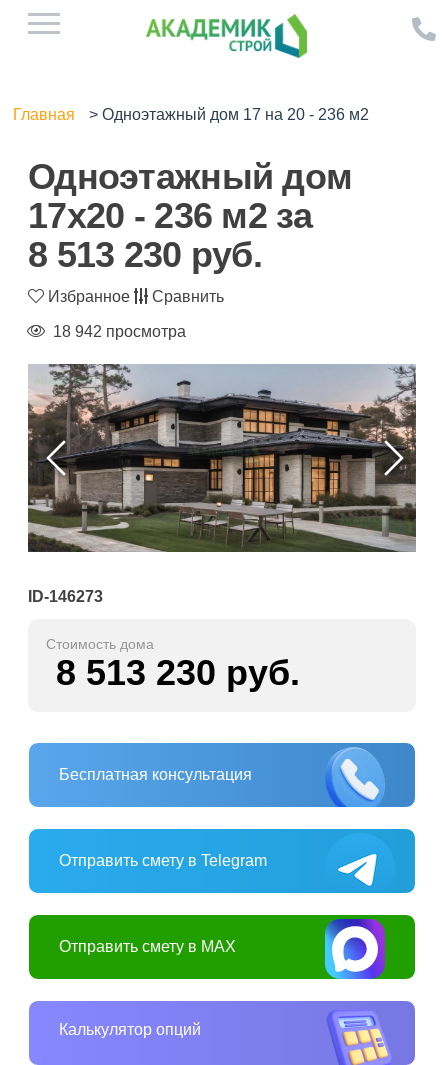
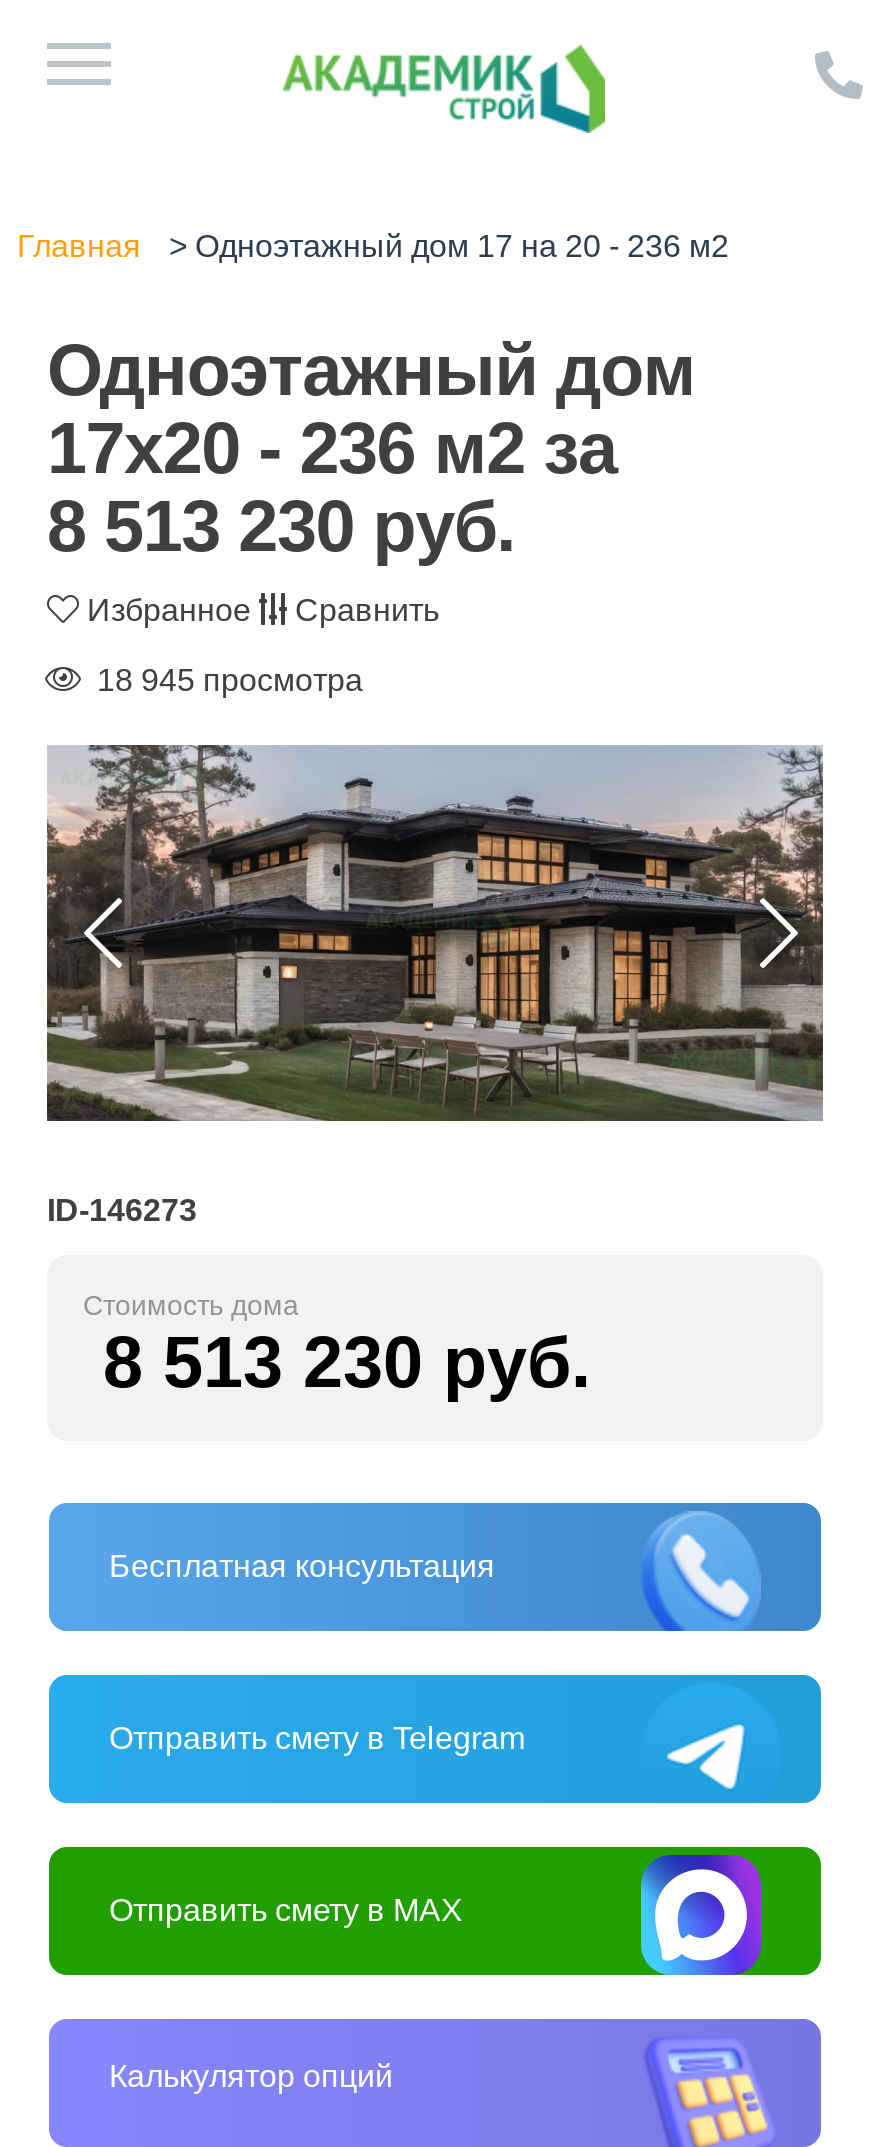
[53,323,186,340] 18 942 просмотра -> [97,663,363,697] 18 945 просмотра

